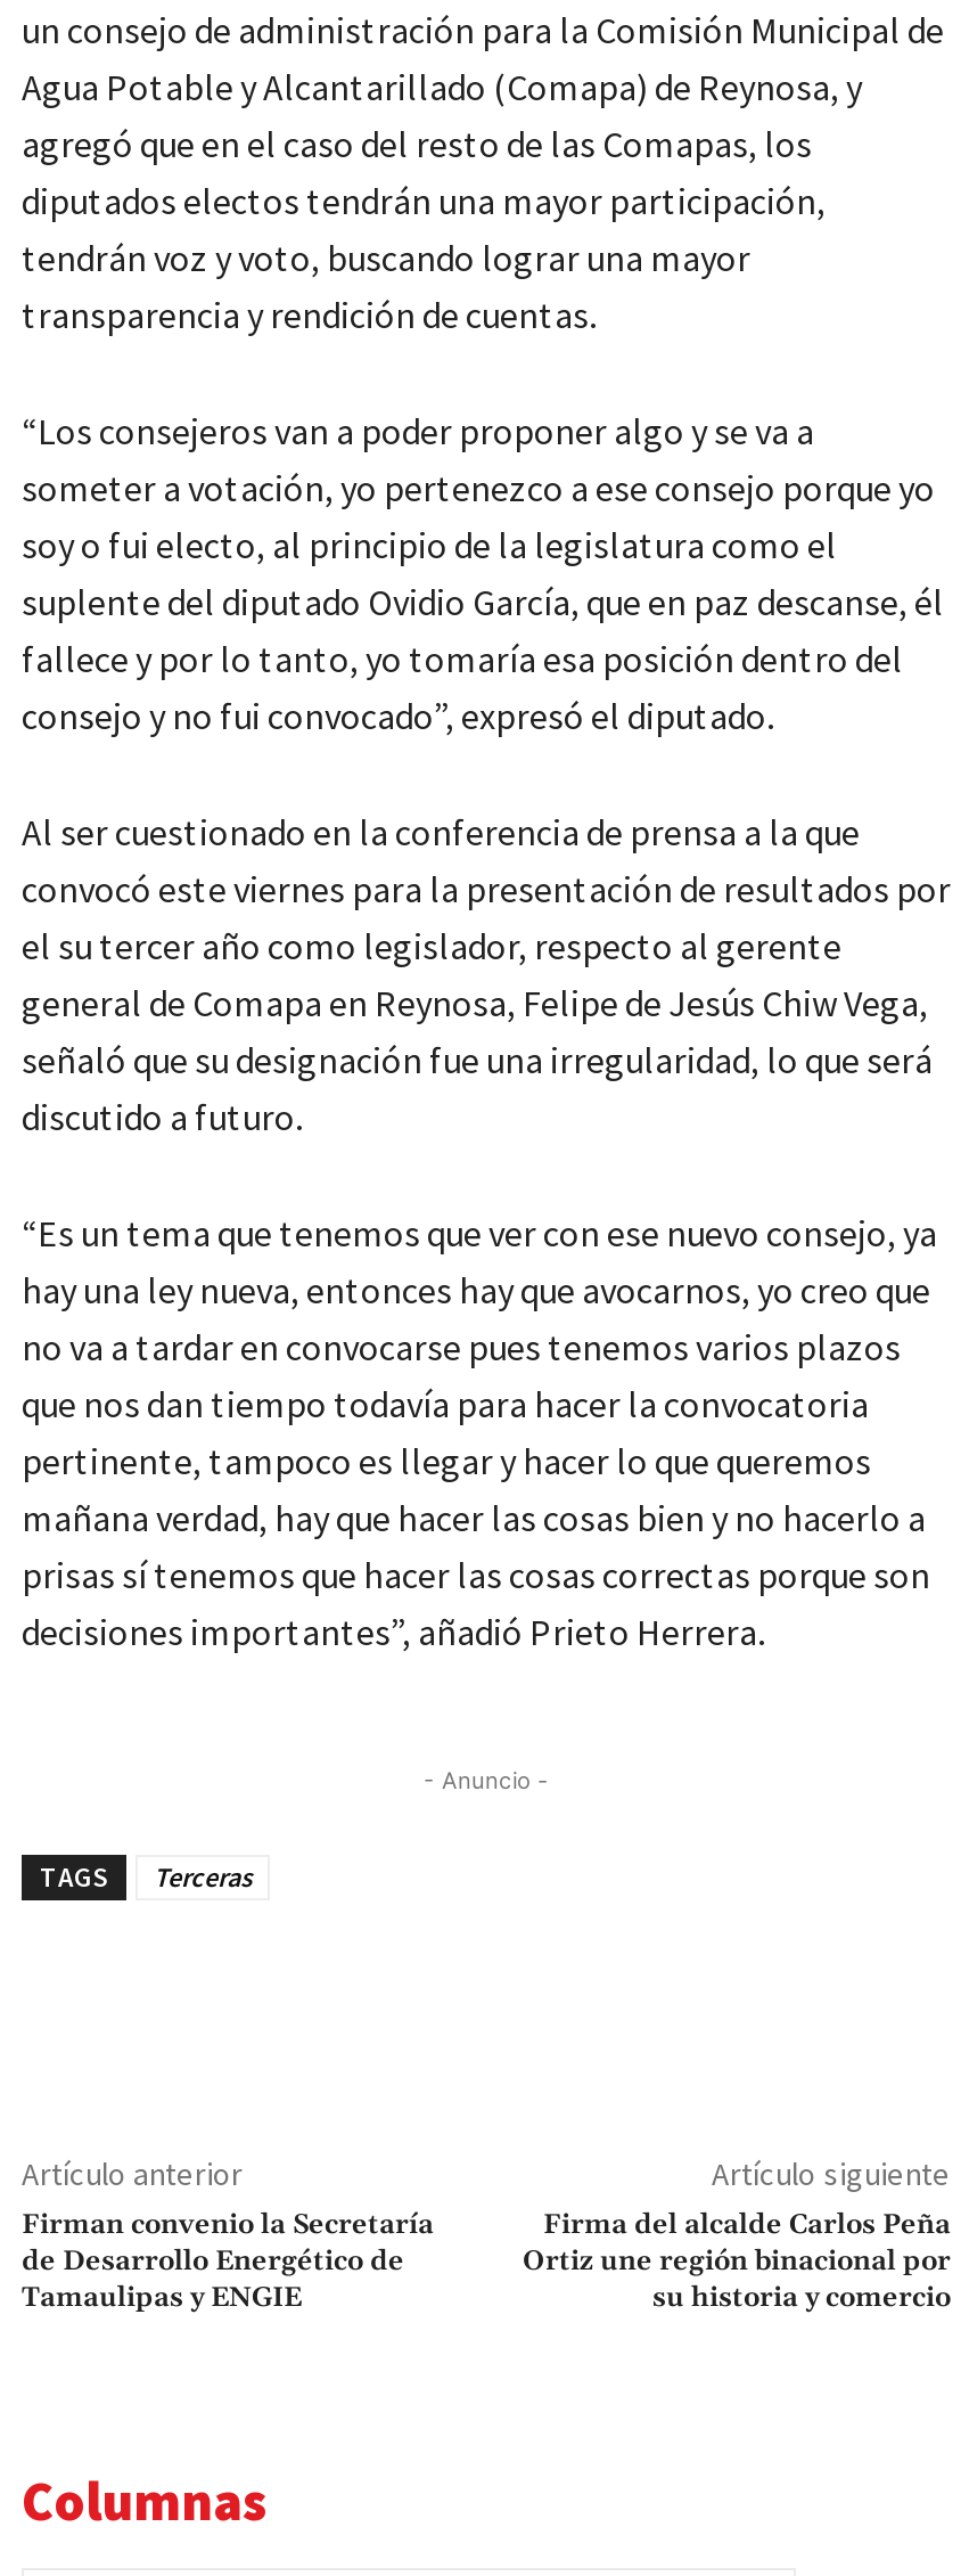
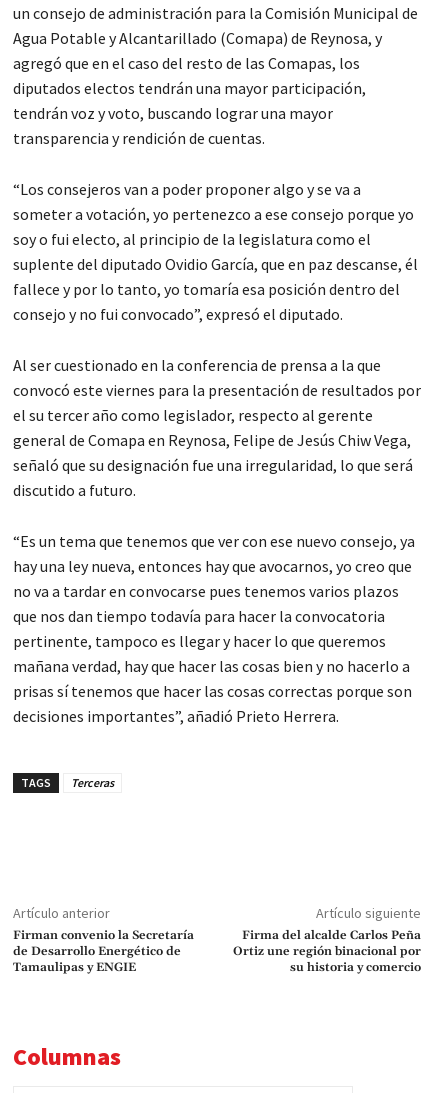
[424,1766,549,1794] - Anuncio - -> none

